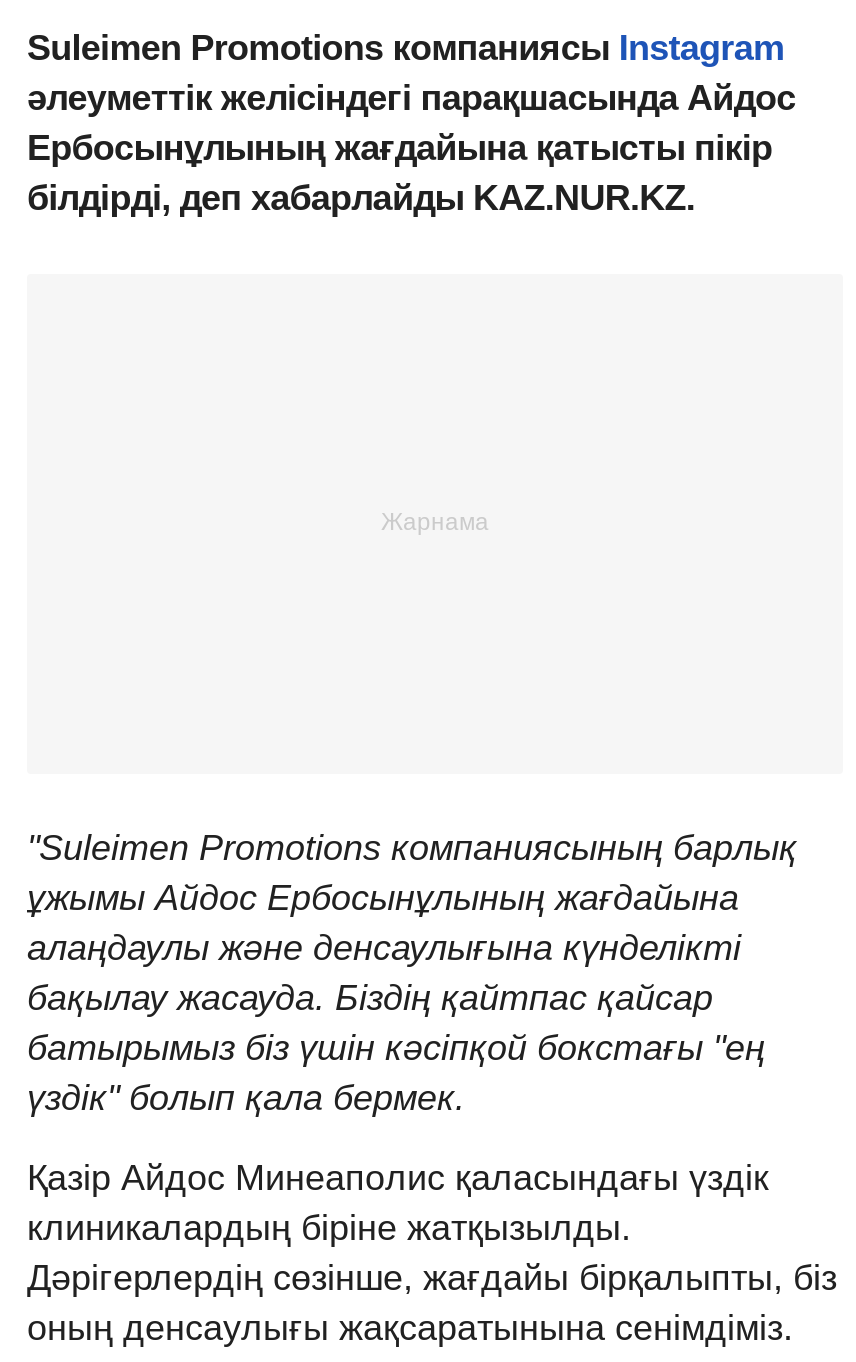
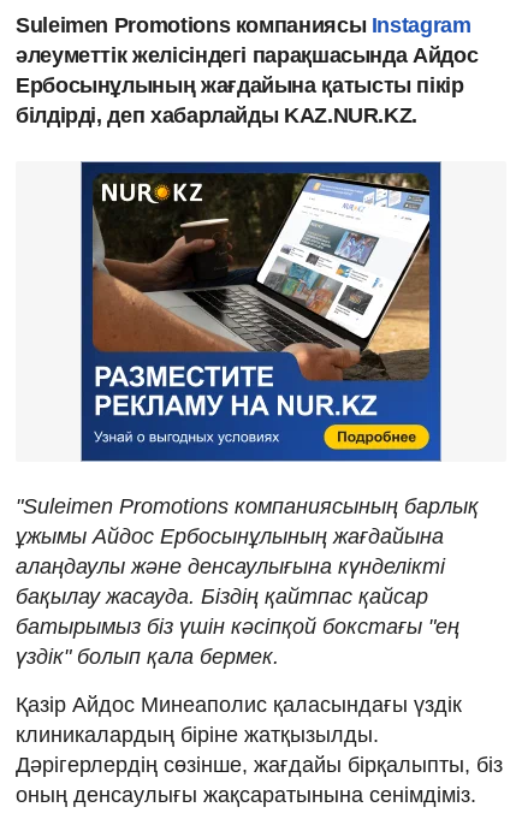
none -> [79,160,443,463] [image]

